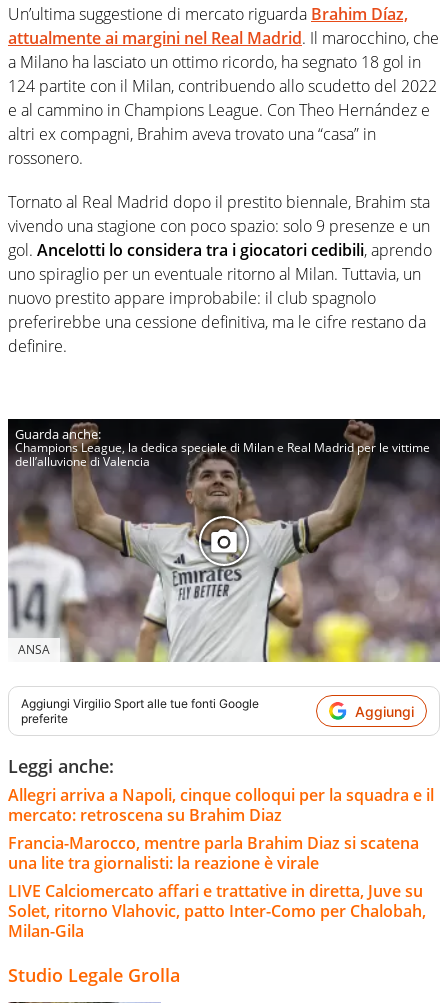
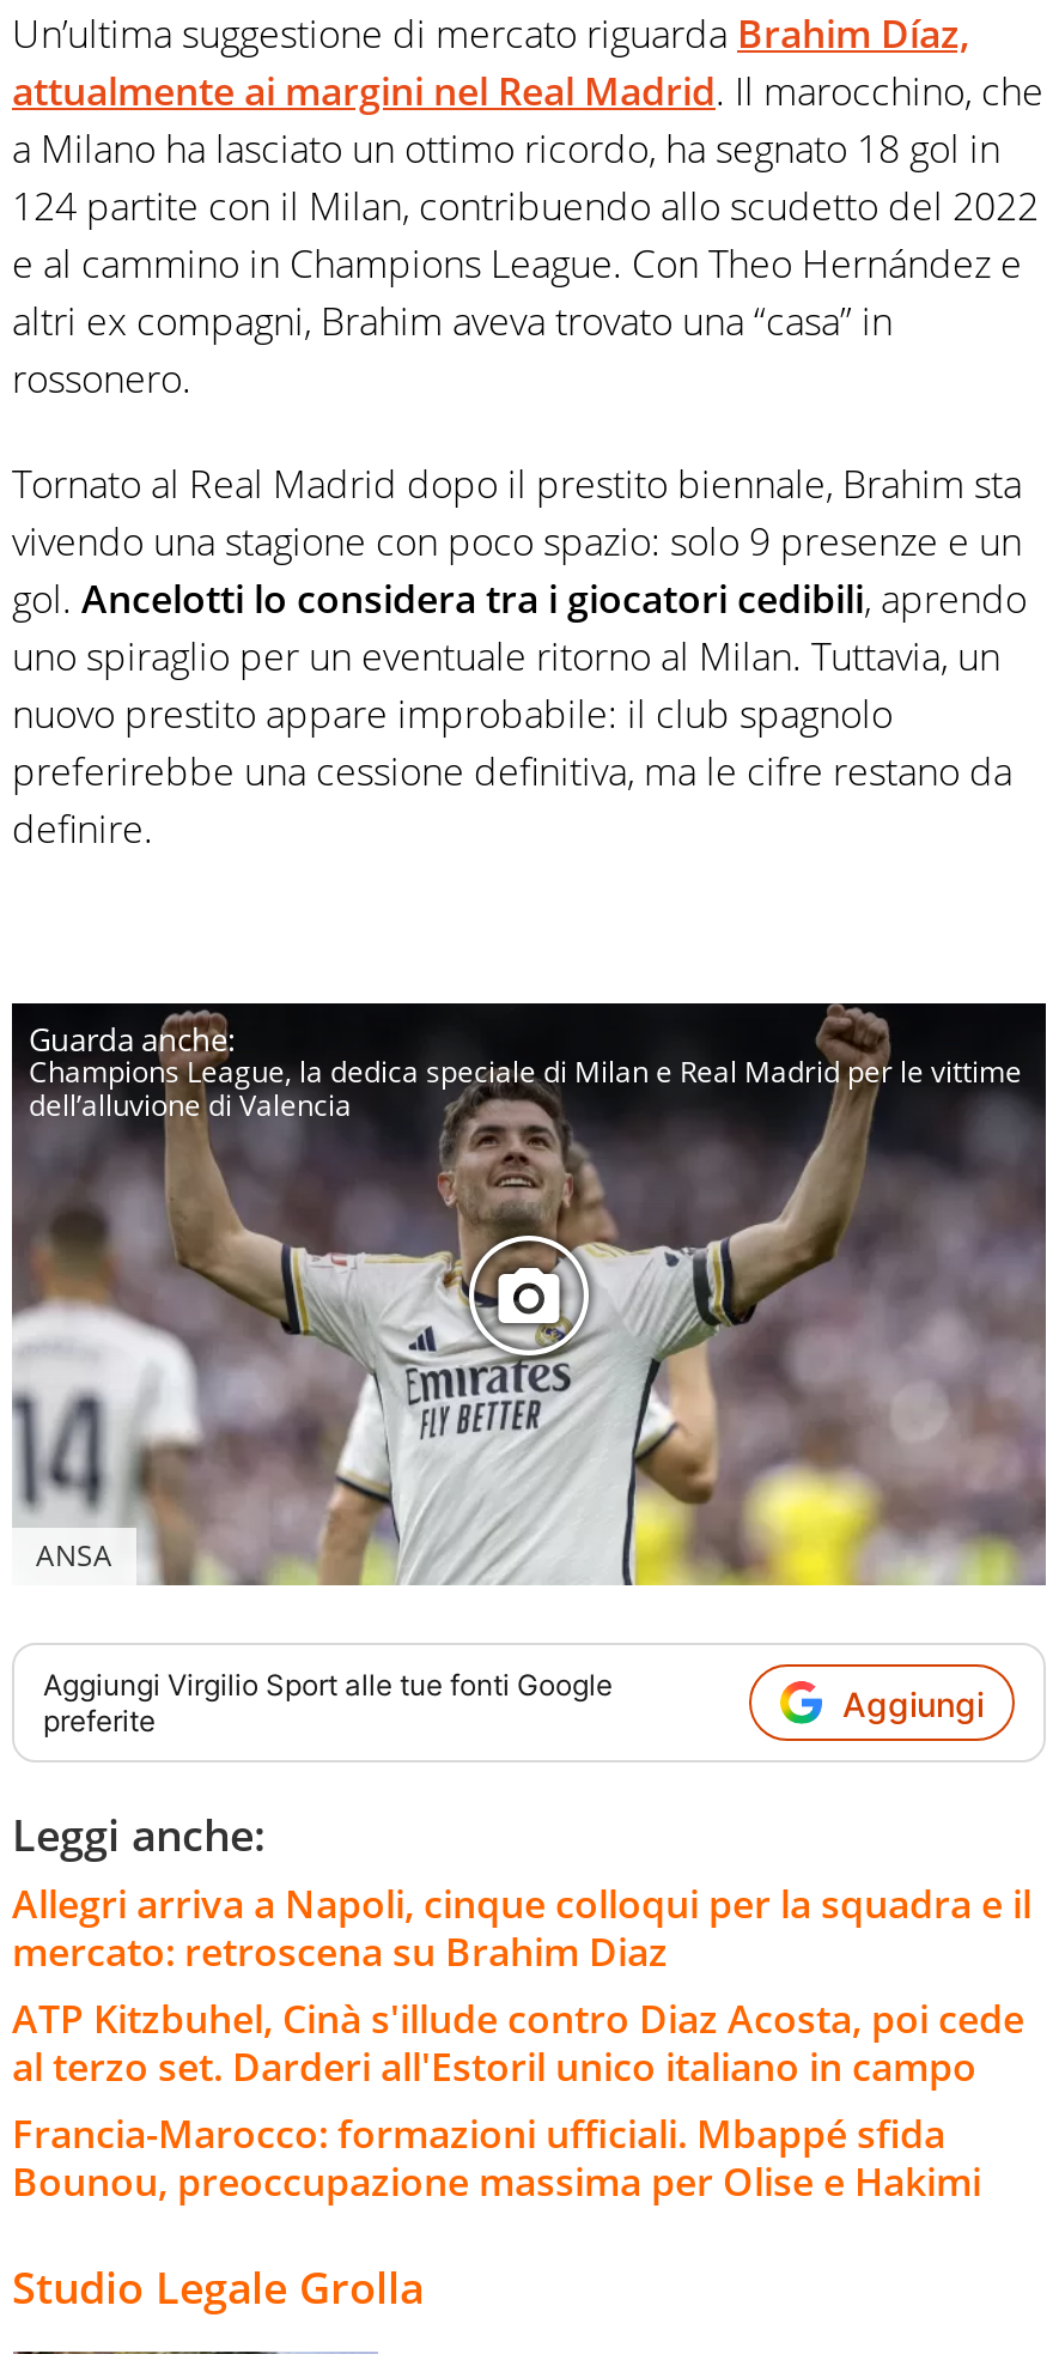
[8,832,426,942] Francia-Marocco, mentre parla Brahim Diaz si scatena | una lite tra giornalisti: la reazione è virale | LIVE Calciomercato affari e trattative in diretta, Juve su | Solet, ritorno Vlahovic, patto Inter-Como per Chalobah, | Milan-Gila -> [12,1993,1024,2208] ATP Kitzbuhel, Cinà s'illude contro Diaz Acosta, poi cede | al terzo set. Darderi all'Estoril unico italiano in campo | Francia-Marocco: formazioni ufficiali. Mbappé sfida | Bounou, preoccupazione massima per Olise e Hakimi

